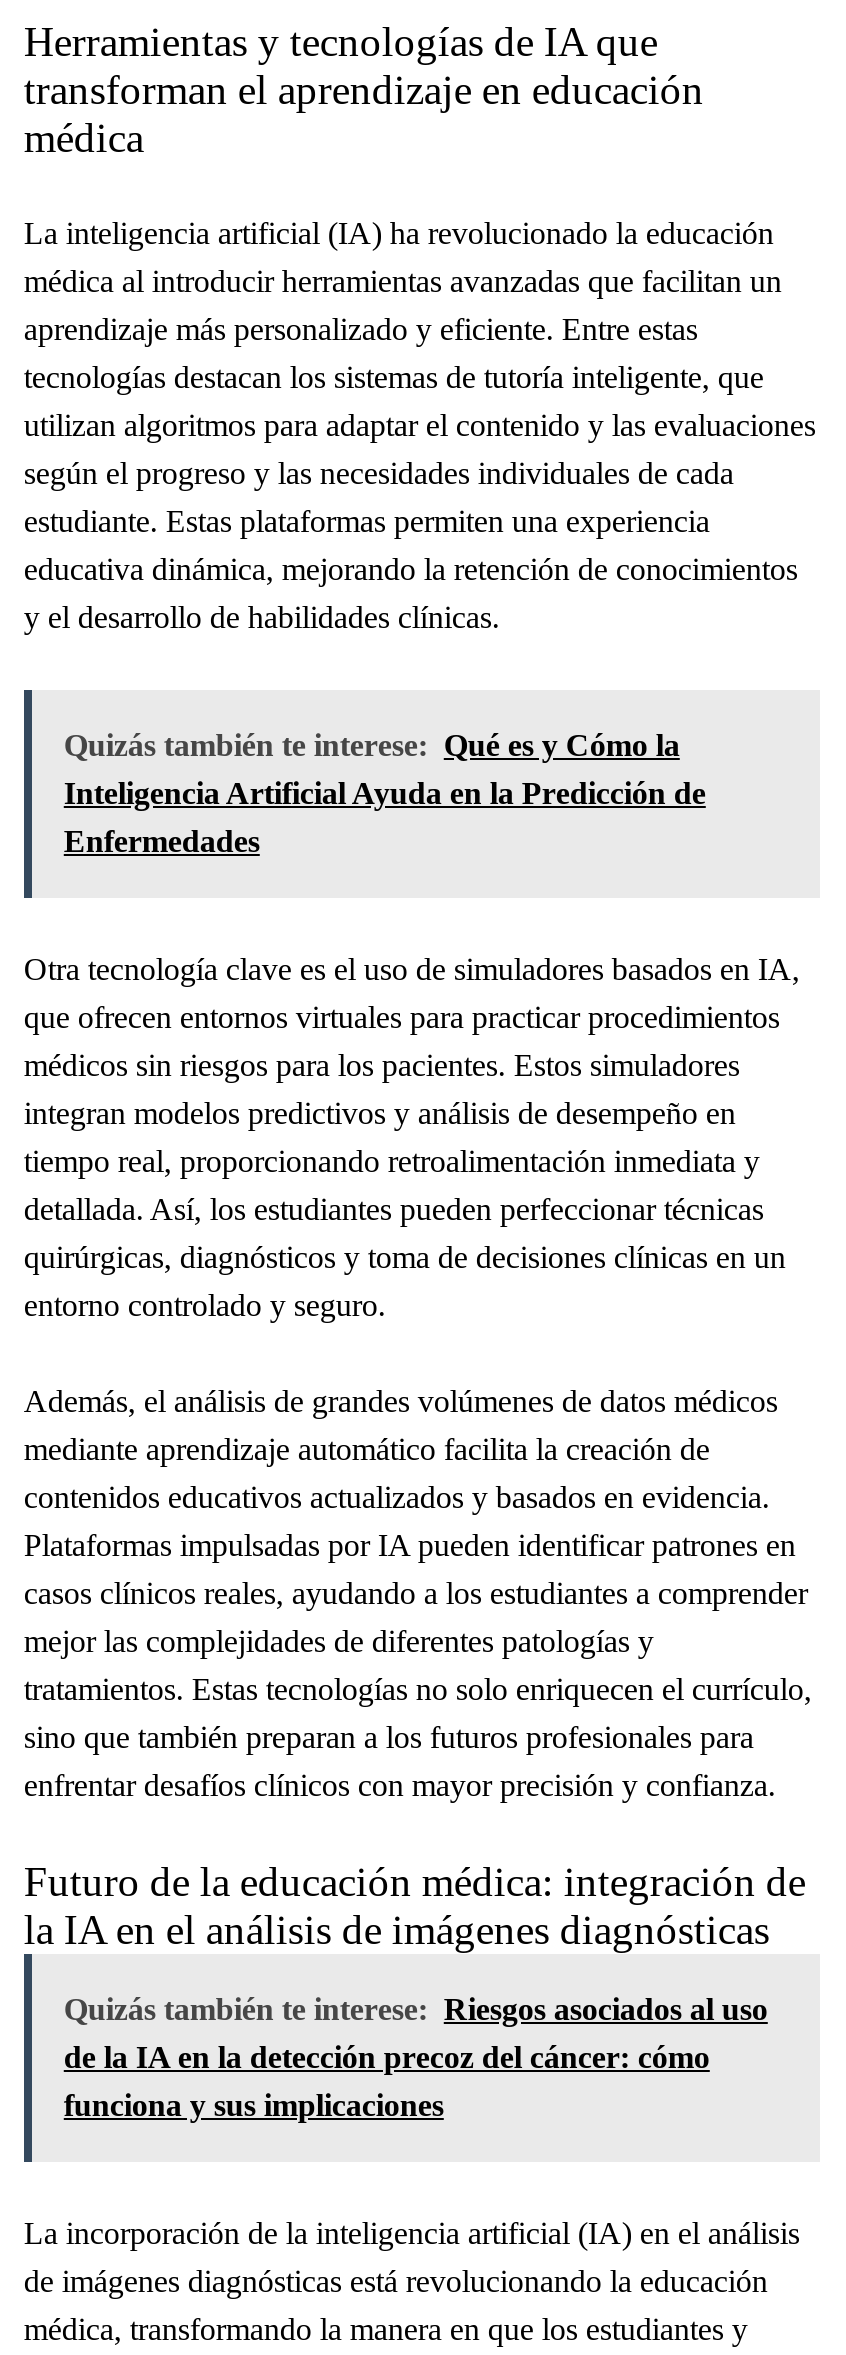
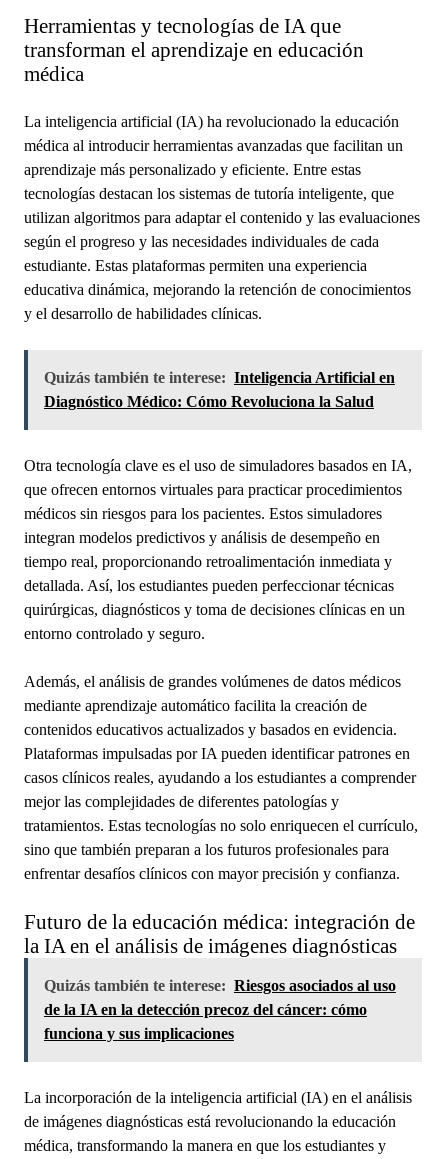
[64,728,706,858] Quizás también te interese: Qué es y Cómo la | Inteligencia Artificial Ayuda en la Predicción de | Enfermedades -> [44,369,395,410] Quizás también te interese: Inteligencia Artificial en | Diagnóstico Médico: Cómo Revoluciona la Salud

